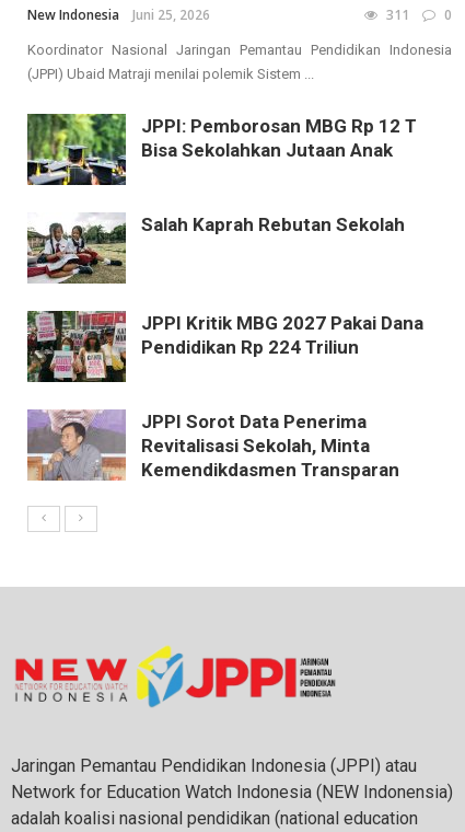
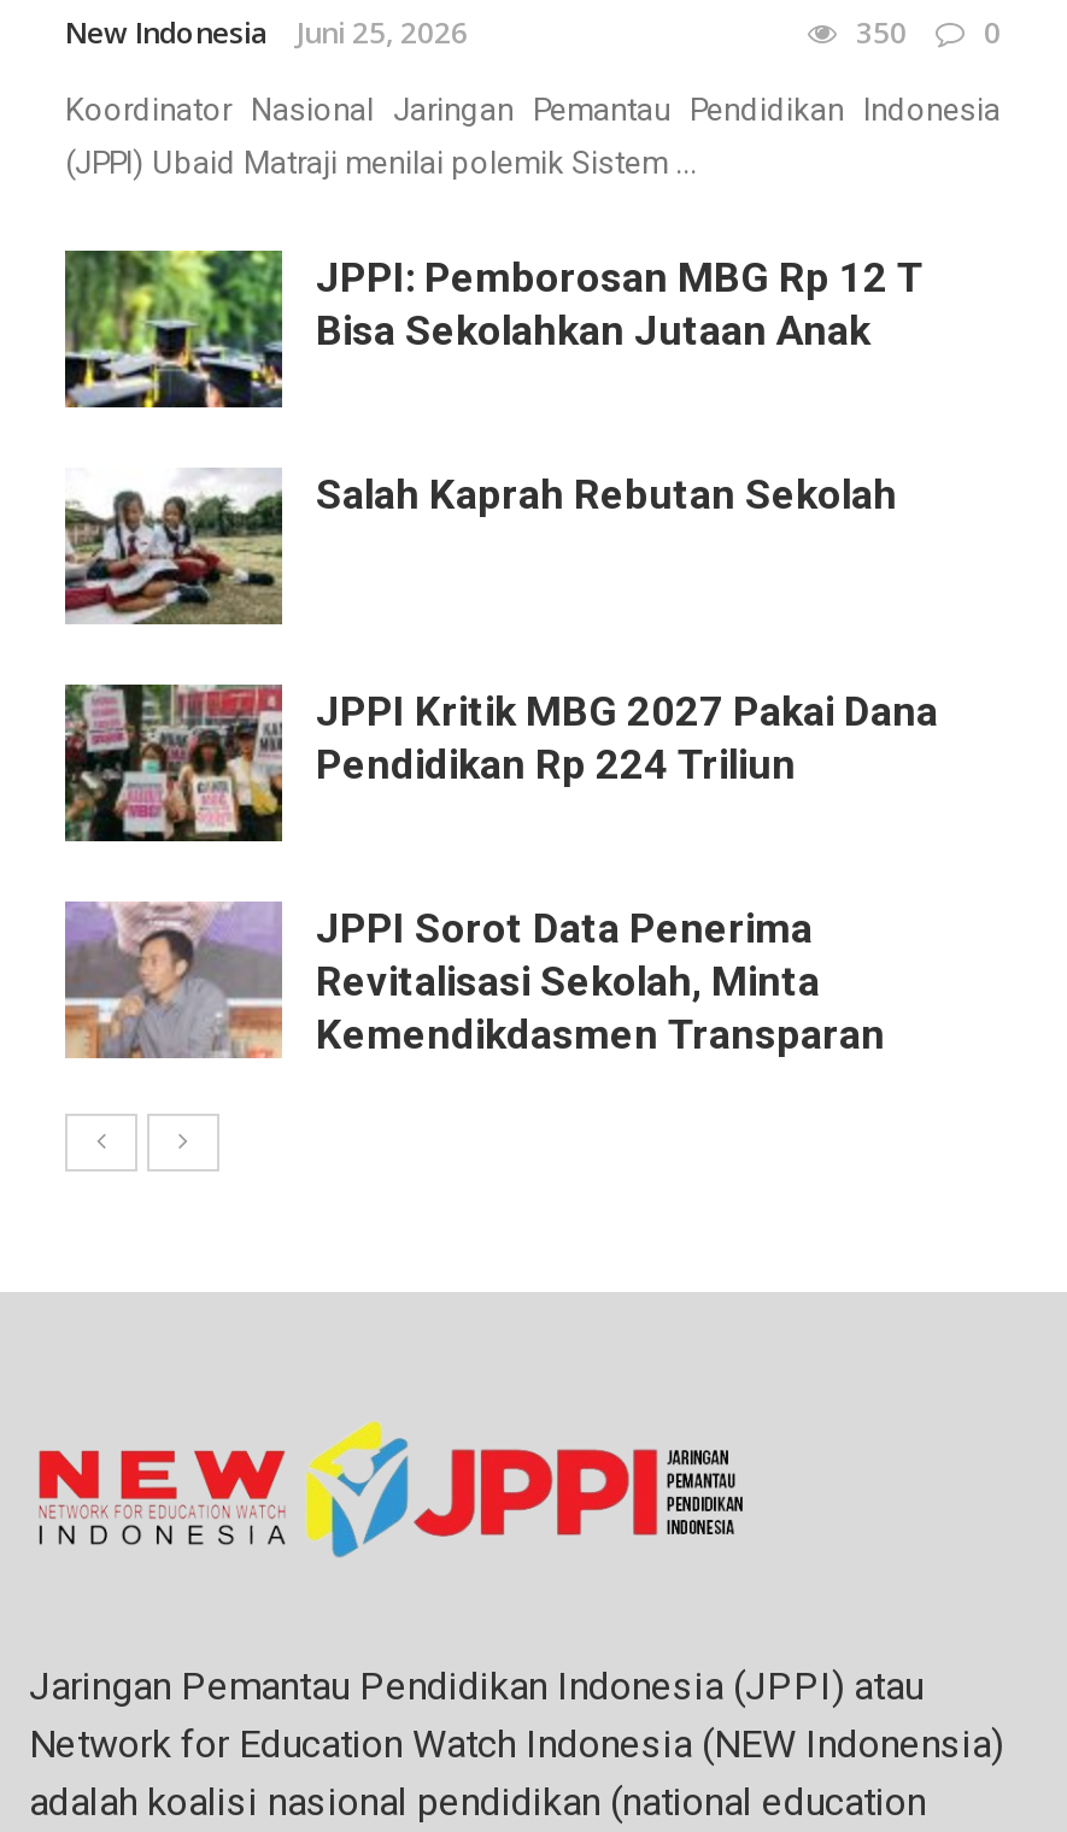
[386,5,452,24] 311 0 -> [856,12,1001,53] 350 0

